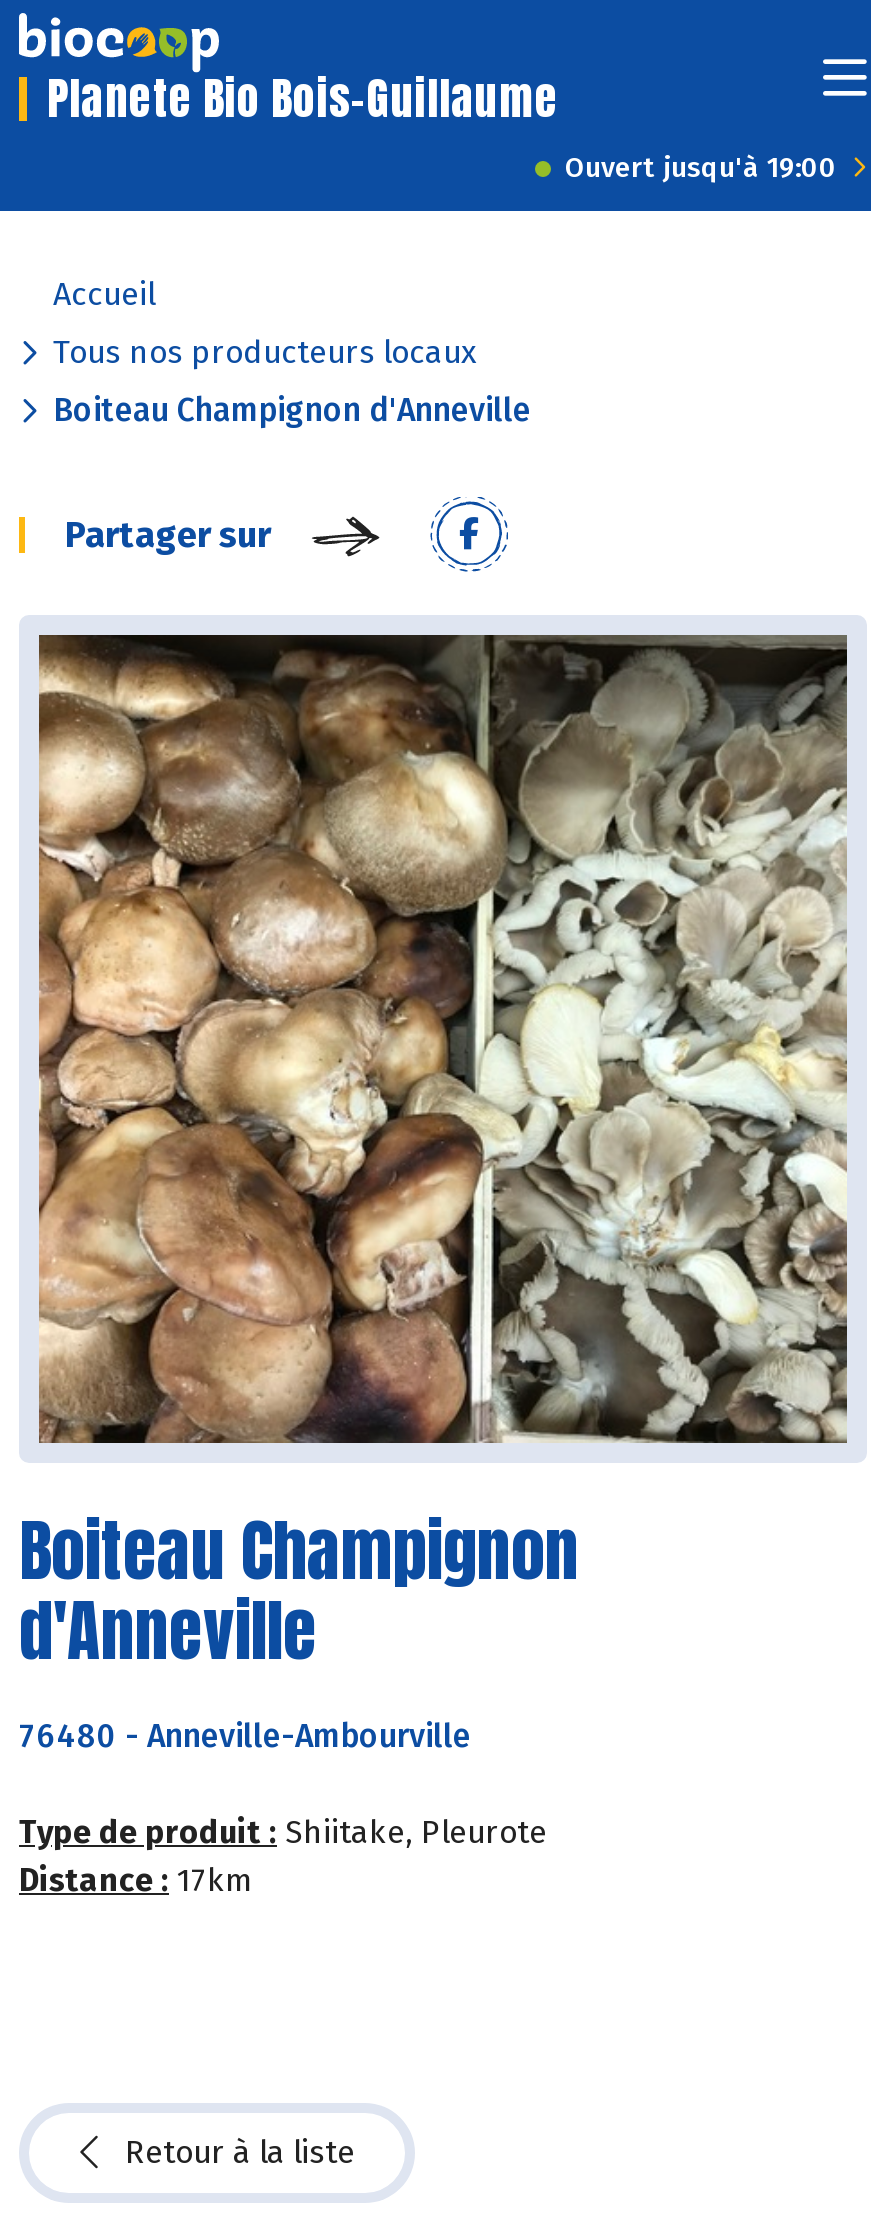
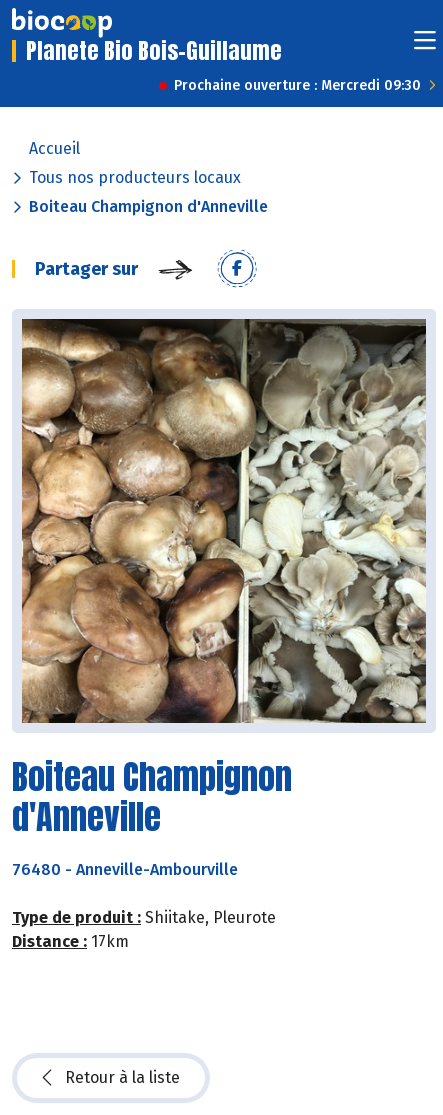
[565,151,837,185] Ouvert jusqu'à 19:00 -> [174,77,421,94] Prochaine ouverture : Mercredi 09:30

